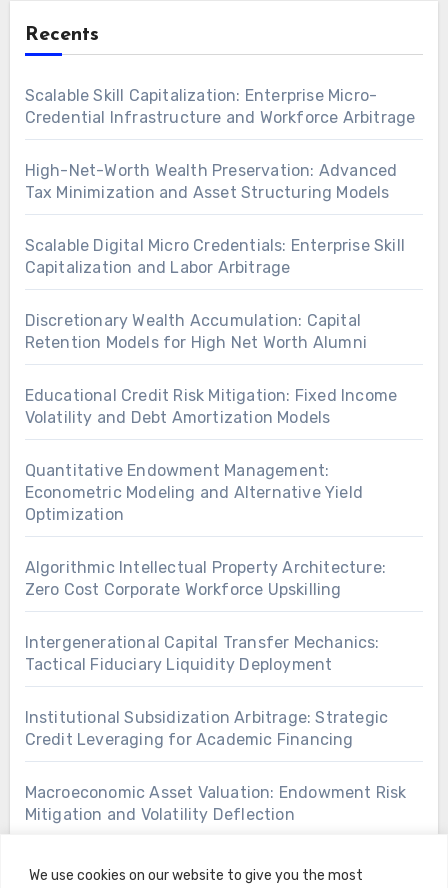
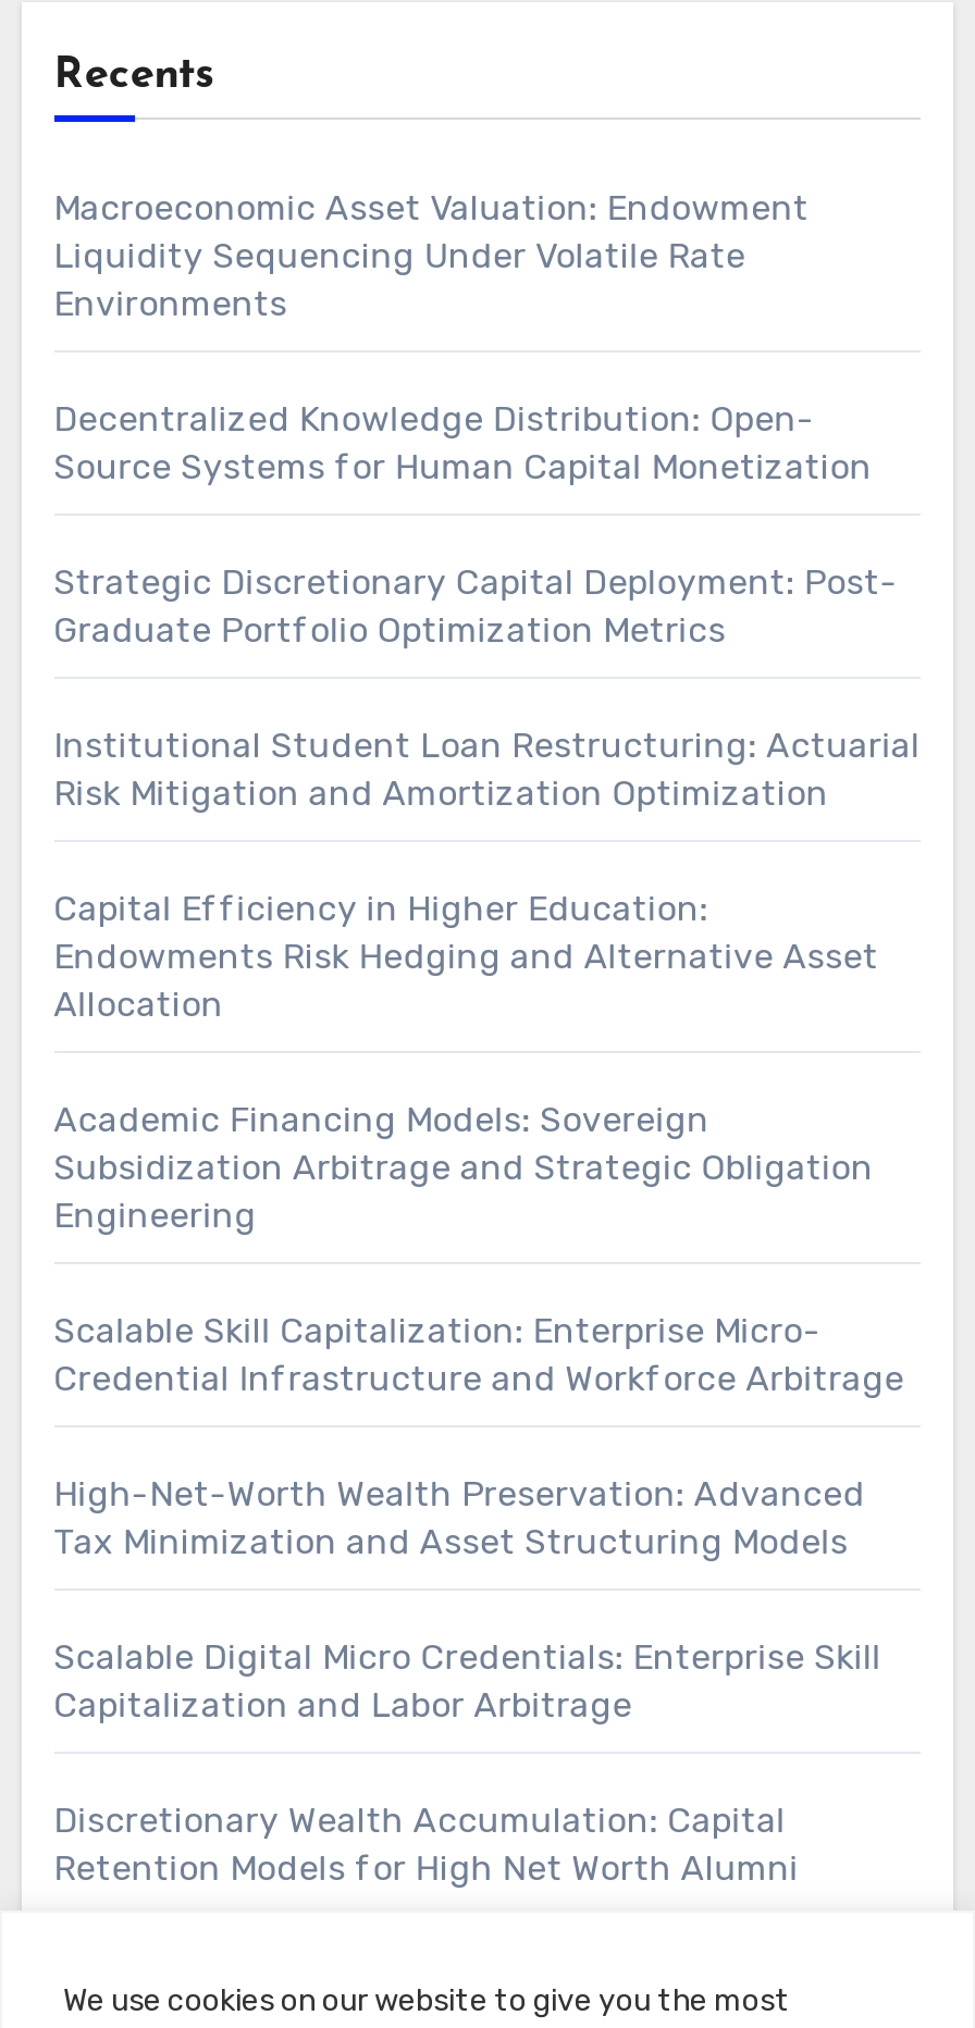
none -> [54,187,920,1236] Macroeconomic Asset Valuation: Endowment | Liquidity Sequencing Under Volatile Rate | Environments | Decentralized Knowledge Distribution: Open- | Source Systems for Human Capital Monetization | Strategic Discretionary Capital Deployment: Post- | Graduate Portfolio Optimization Metrics | Institutional Student Loan Restructuring: Actuarial | Risk Mitigation and Amortization Optimization | Capital Efficiency in Higher Education: | Endowments Risk Hedging and Alternative Asset | Allocation | Academic Financing Models: Sovereign | Subsidization Arbitrage and Strategic Obligation | Engineering
moved [25,86,415,352] -> [54,1310,904,1889]: Scalable Skill Capitalization: Enterprise Micro- | Credential Infrastructure and Workforce Arbitrage | High-Net-Worth Wealth Preservation: Advanced | Tax Minimization and Asset Structuring Models | Scalable Digital Micro Credentials: Enterprise Skill | Capitalization and Labor Arbitrage | Discretionary Wealth Accumulation: Capital | Retention Models for High Net Worth Alumni
[25,386,407,824] Educational Credit Risk Mitigation: Fixed Income | Volatility and Debt Amortization Models | Quantitative Endowment Management: | Econometric Modeling and Alternative Yield | Optimization | Algorithmic Intellectual Property Architecture: | Zero Cost Corporate Workforce Upskilling | Intergenerational Capital Transfer Mechanics: | Tactical Fiduciary Liquidity Deployment | Institutional Subsidization Arbitrage: Strategic | Credit Leveraging for Academic Financing | Macroeconomic Asset Valuation: Endowment Risk | Mitigation and Volatility Deflection -> none

